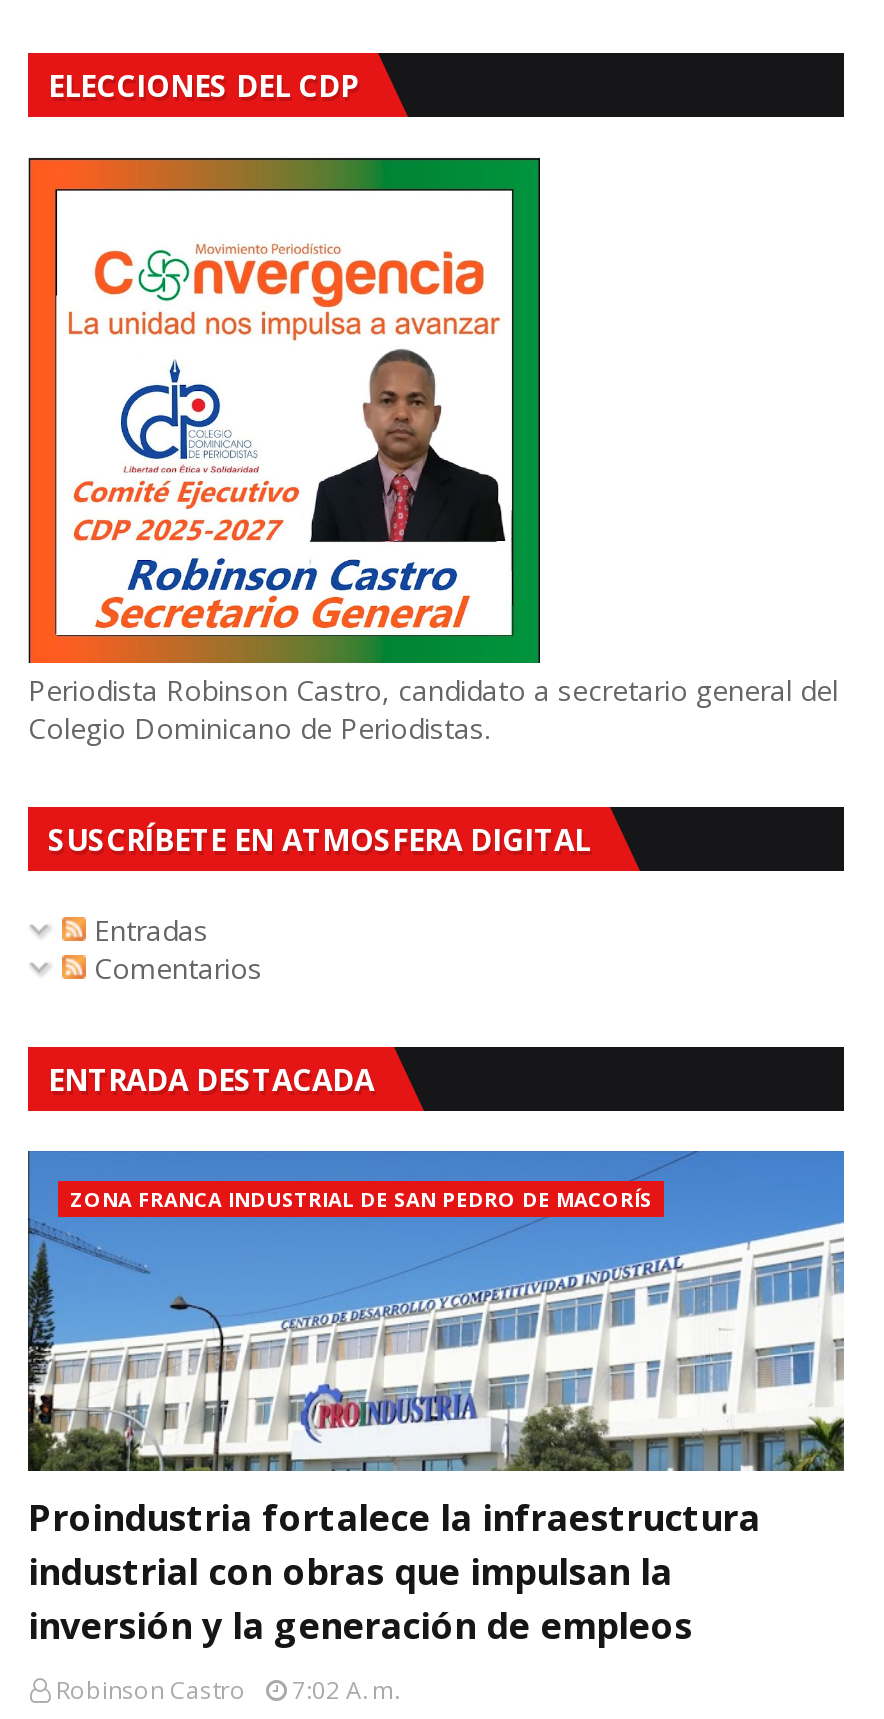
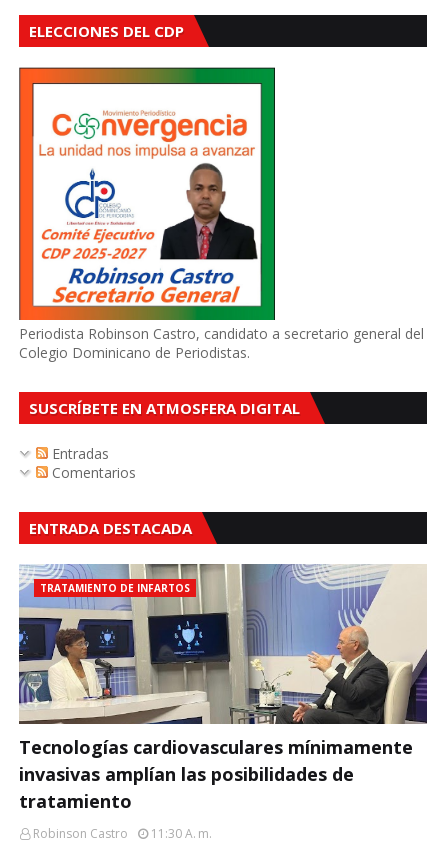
[26,1149,846,1473] [image] | ZONA FRANCA INDUSTRIAL DE SAN PEDRO DE MACORÍS -> [18,563,428,725] [image] | TRATAMIENTO DE INFARTOS
[28,1493,760,1649] Proindustria fortalece la infraestructura | industrial con obras que impulsan la | inversión y la generación de empleos -> [19,735,413,813] Tecnologías cardiovasculares mínimamente | invasivas amplían las posibilidades de | tratamiento
[56,1673,400,1707] Robinson Castro 7:02 A. M. -> [33,825,212,842] Robinson Castro 11:30 A. M.

